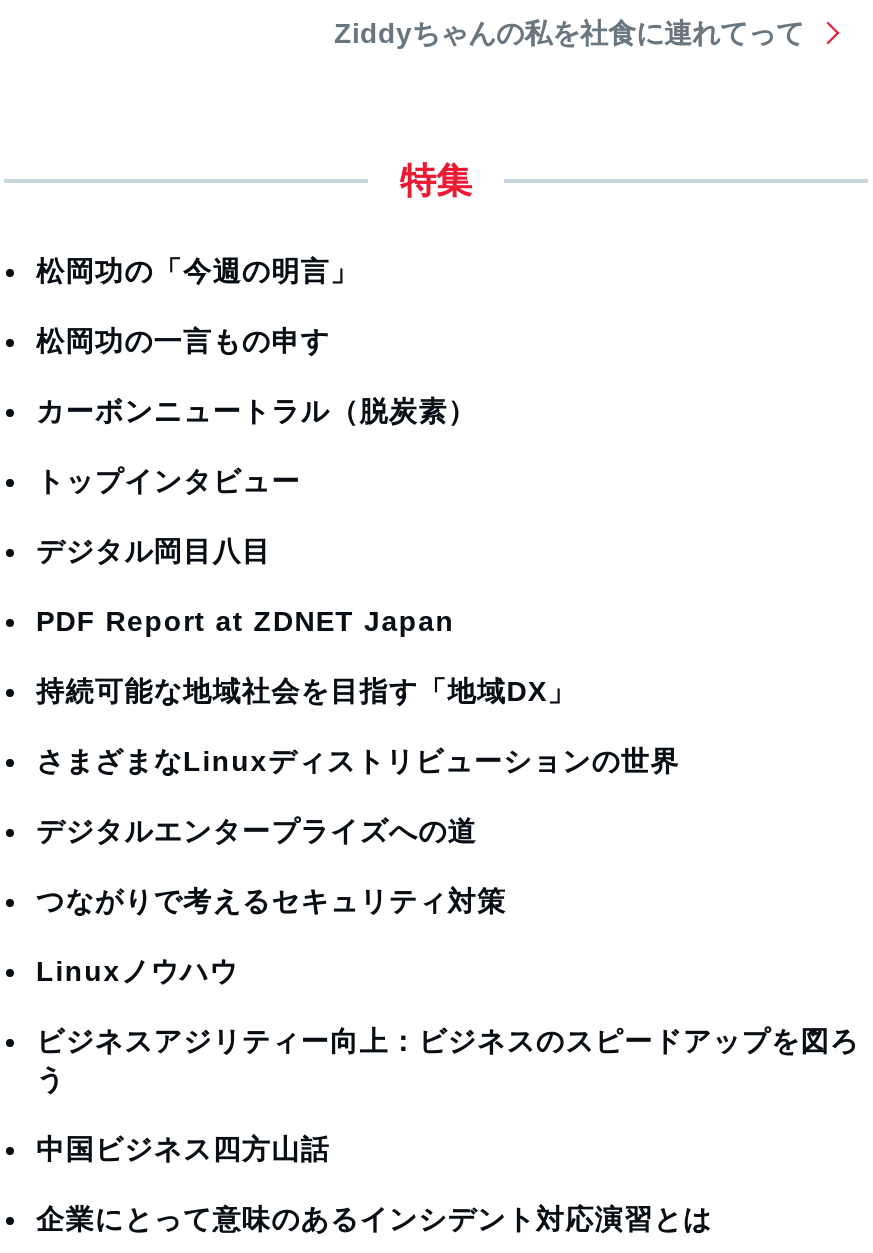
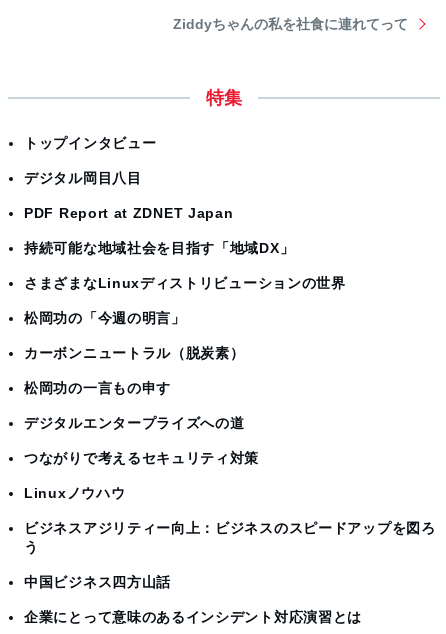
moved [36,255,477,427] -> [24,310,244,396]: 松岡功の「今週の明言」 | カーボンニュートラル（脱炭素） | 松岡功の一言もの申す
moved [36,465,680,777] -> [24,135,346,291]: トップインタビュー | デジタル岡目八目 | PDF Report at ZDNET Japan | 持続可能な地域社会を目指す「地域DX」 | さまざまなLinuxディストリビューションの世界

